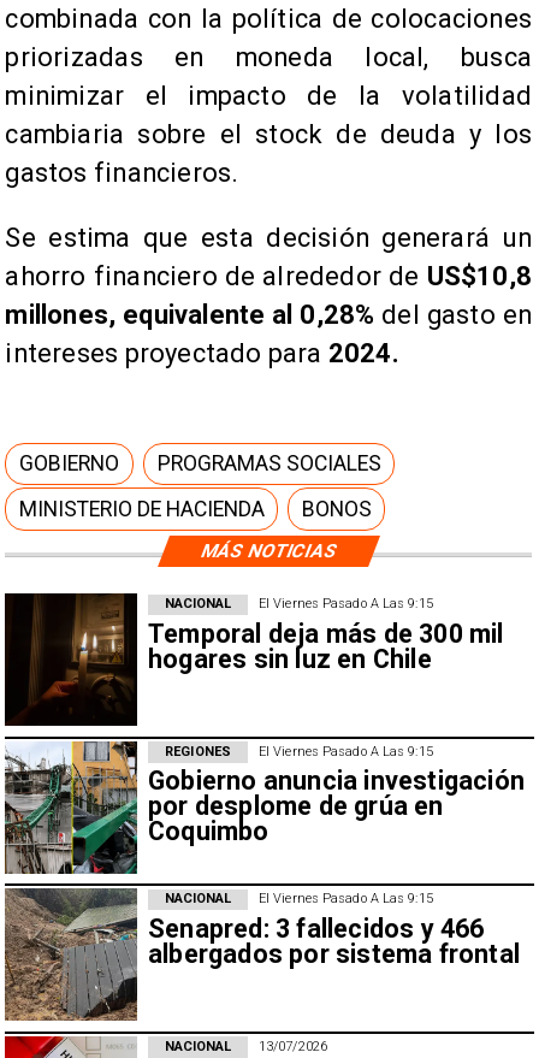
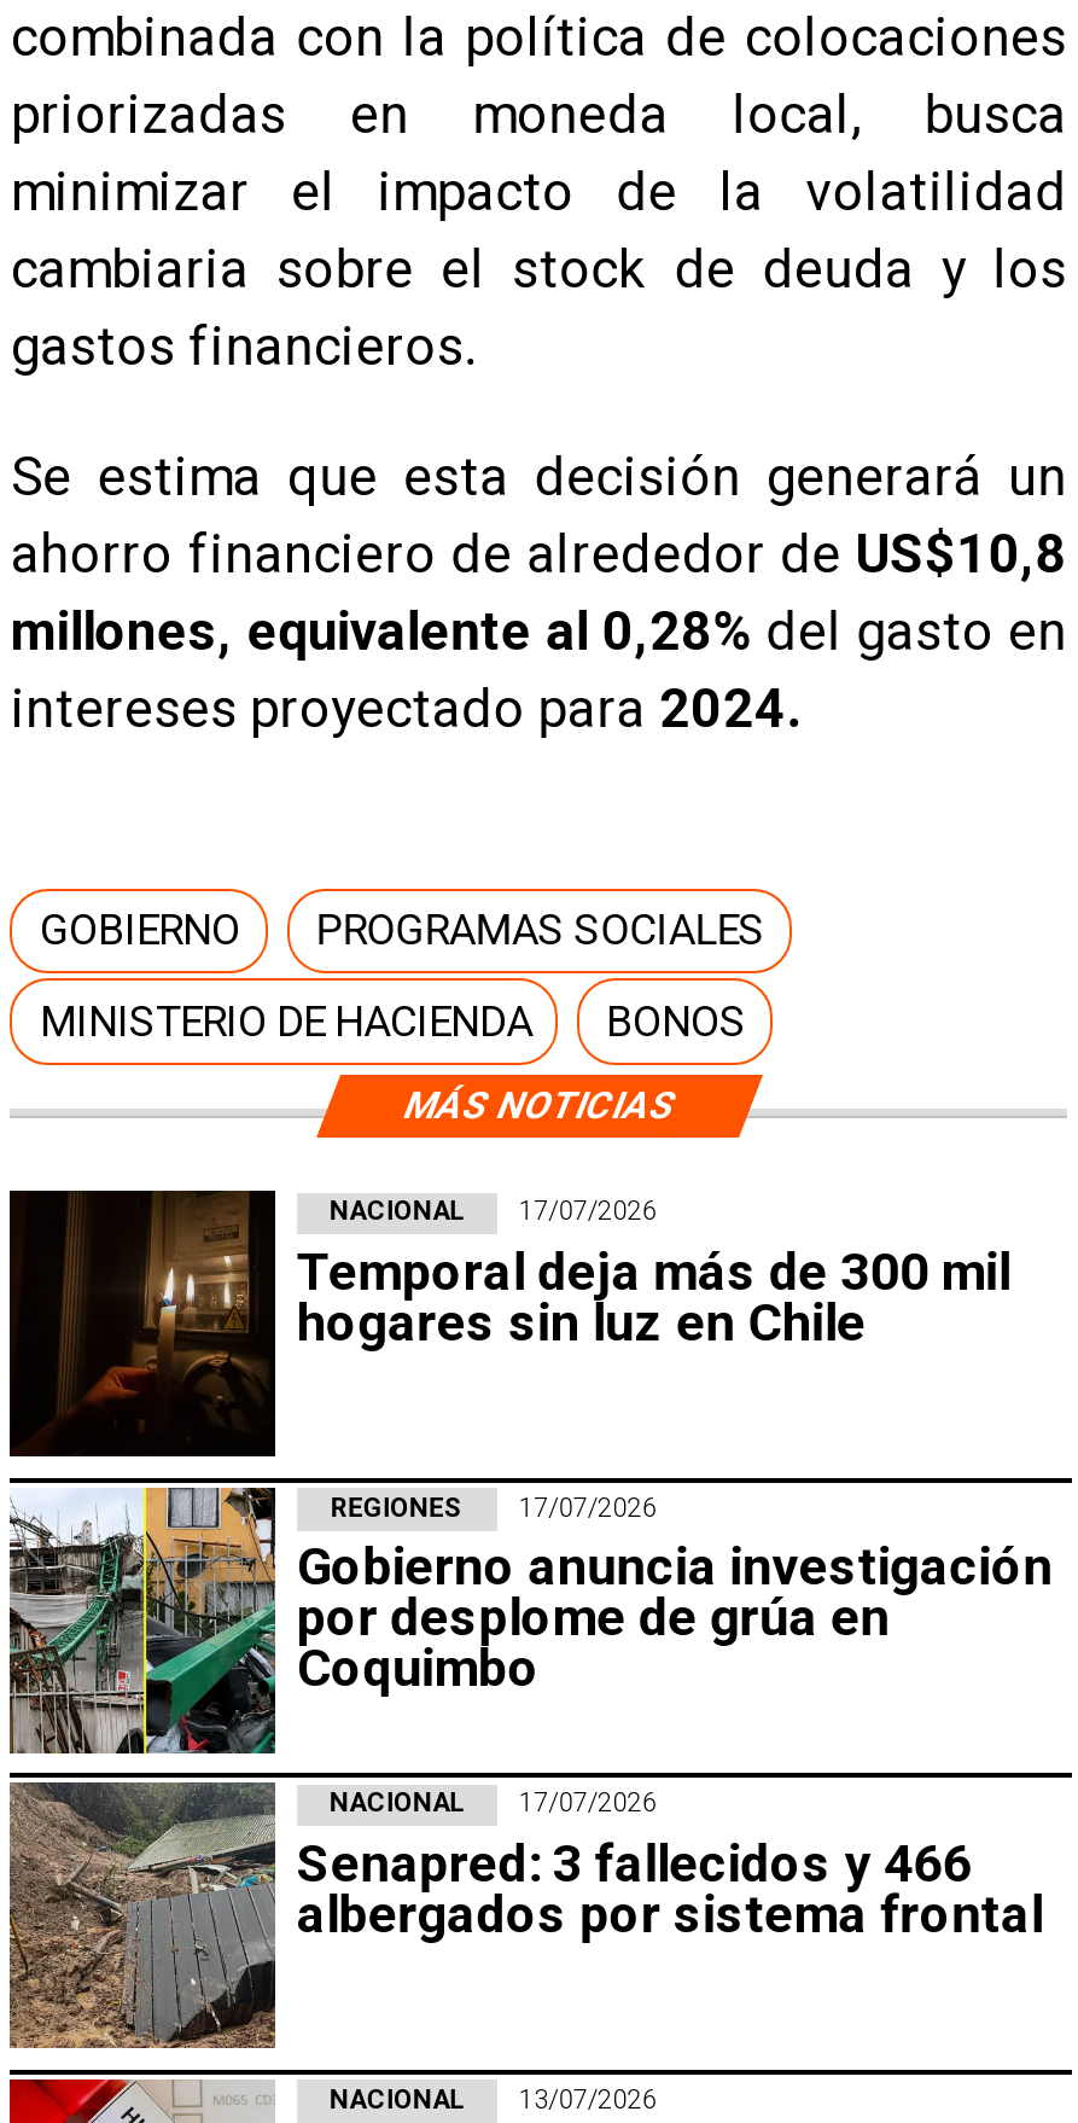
[259,596,433,612] El Viernes Pasado A Las 9:15 -> [519,1197,656,1228] 17/07/2026
[259,744,433,759] El Viernes Pasado A Las 9:15 -> [519,1493,656,1524] 17/07/2026
[259,891,433,907] El Viernes Pasado A Las 9:15 -> [519,1788,656,1820] 17/07/2026

